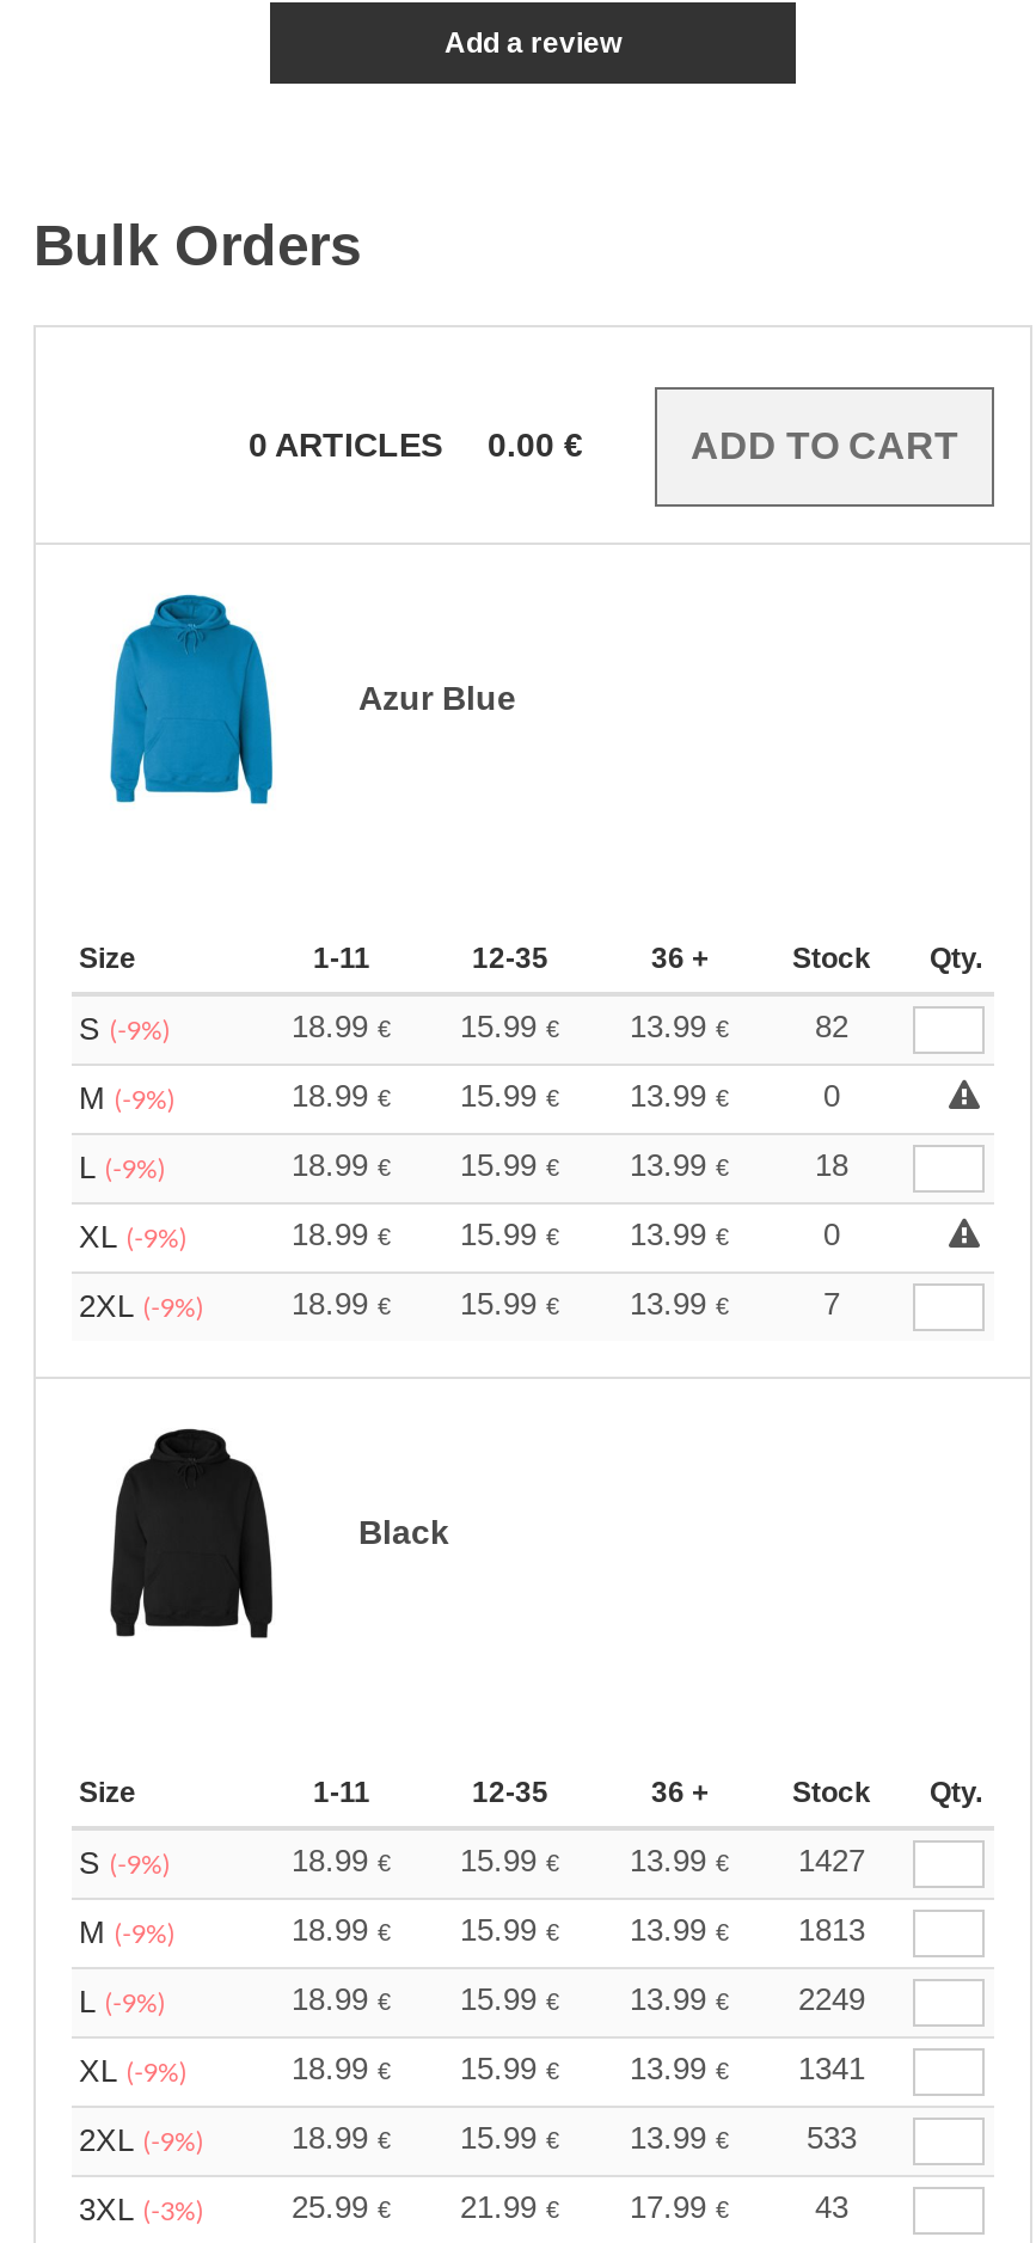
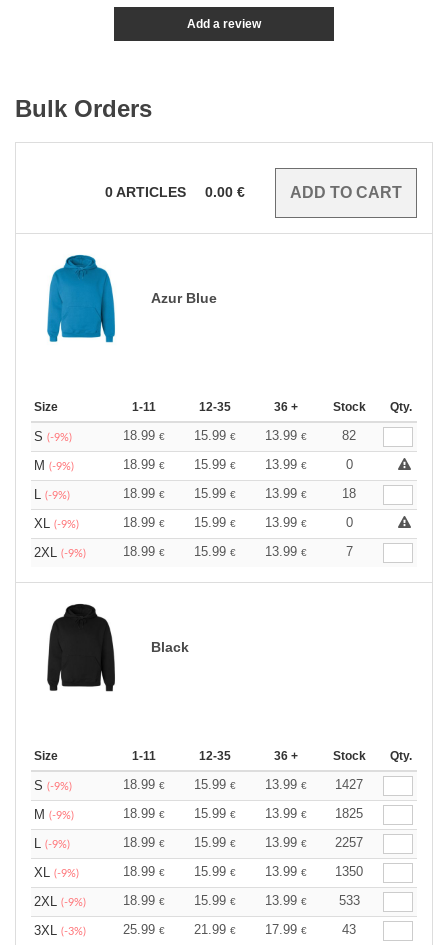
[292,1912,865,1947] 18.99 € 15.99 € 13.99 € 1813 -> [123,806,363,821] 18.99 € 15.99 € 13.99 € 1825
[292,1981,865,2017] 18.99 € 15.99 € 13.99 € 2249 -> [123,835,363,850] 18.99 € 15.99 € 13.99 € 2257
[292,2050,865,2086] 18.99 € 15.99 € 13.99 € 1341 -> [123,864,363,879] 18.99 € 15.99 € 13.99 € 1350

